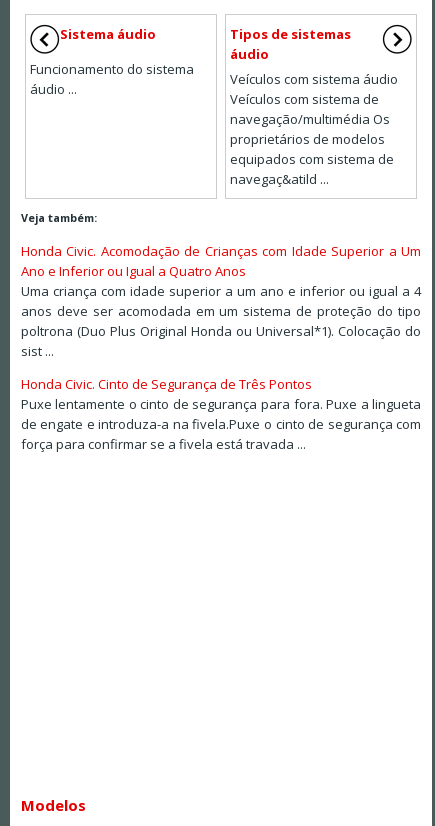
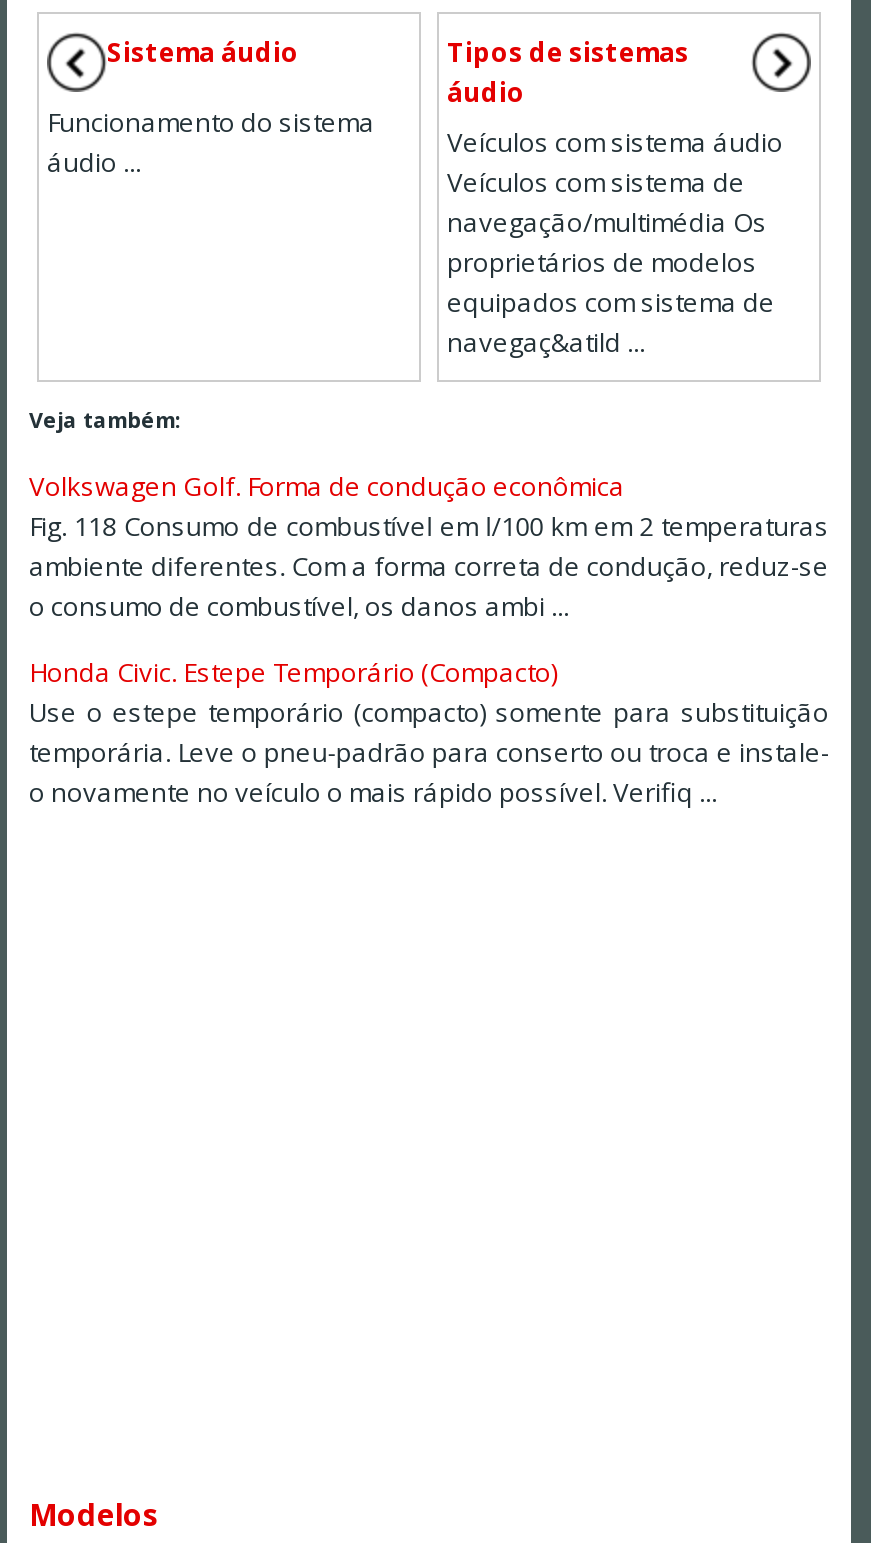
[21,242,421,360] Honda Civic. Acomodação de Crianças com Idade Superior a Um | Ano e Inferior ou Igual a Quatro Anos | Uma criança com idade superior a um ano e inferior ou igual a 4 | anos deve ser acomodada em um sistema de proteção do tipo | poltrona (Duo Plus Original Honda ou Universal*1). Colocação do | sist ... -> [29,468,829,624] Volkswagen Golf. Forma de condução econômica | Fig. 118 Consumo de combustível em l/100 km em 2 temperaturas | ambiente diferentes. Com a forma correta de condução, reduz-se | o consumo de combustível, os danos ambi ...
[21,375,421,453] Honda Civic. Cinto de Segurança de Três Pontos | Puxe lentamente o cinto de segurança para fora. Puxe a lingueta | de engate e introduza-a na fivela.Puxe o cinto de segurança com | força para confirmar se a fivela está travada ... -> [29,654,829,810] Honda Civic. Estepe Temporário (Compacto) | Use o estepe temporário (compacto) somente para substituição | temporária. Leve o pneu-padrão para conserto ou troca e instale- | o novamente no veículo o mais rápido possível. Verifiq ...

